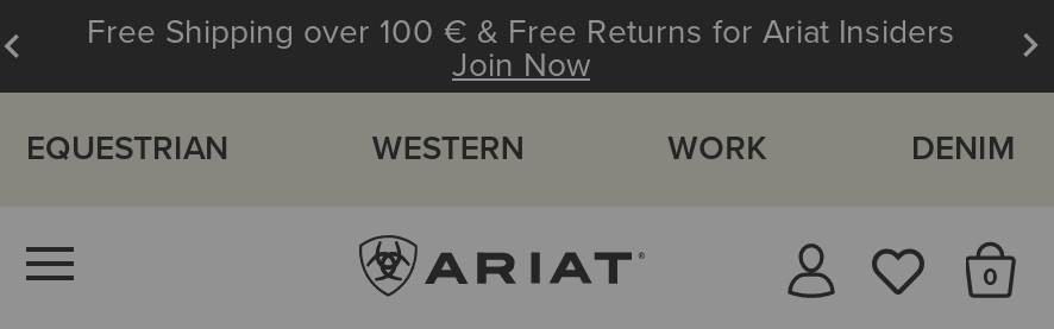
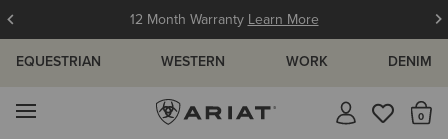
[87,6,955,87] Free Shipping over 100 € & Free Returns for Ariat Insiders | Join Now -> [129,8,318,29] 12 Month Warranty Learn More

